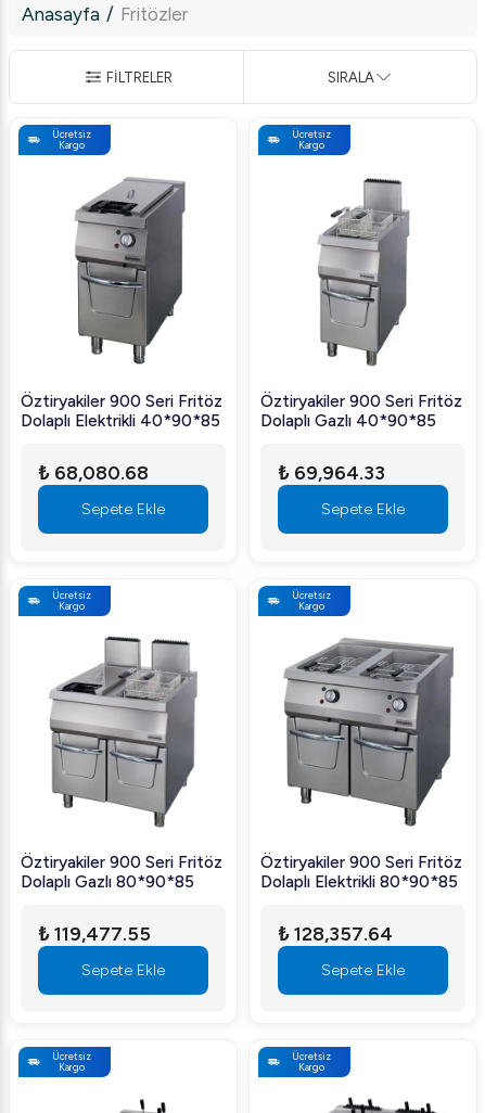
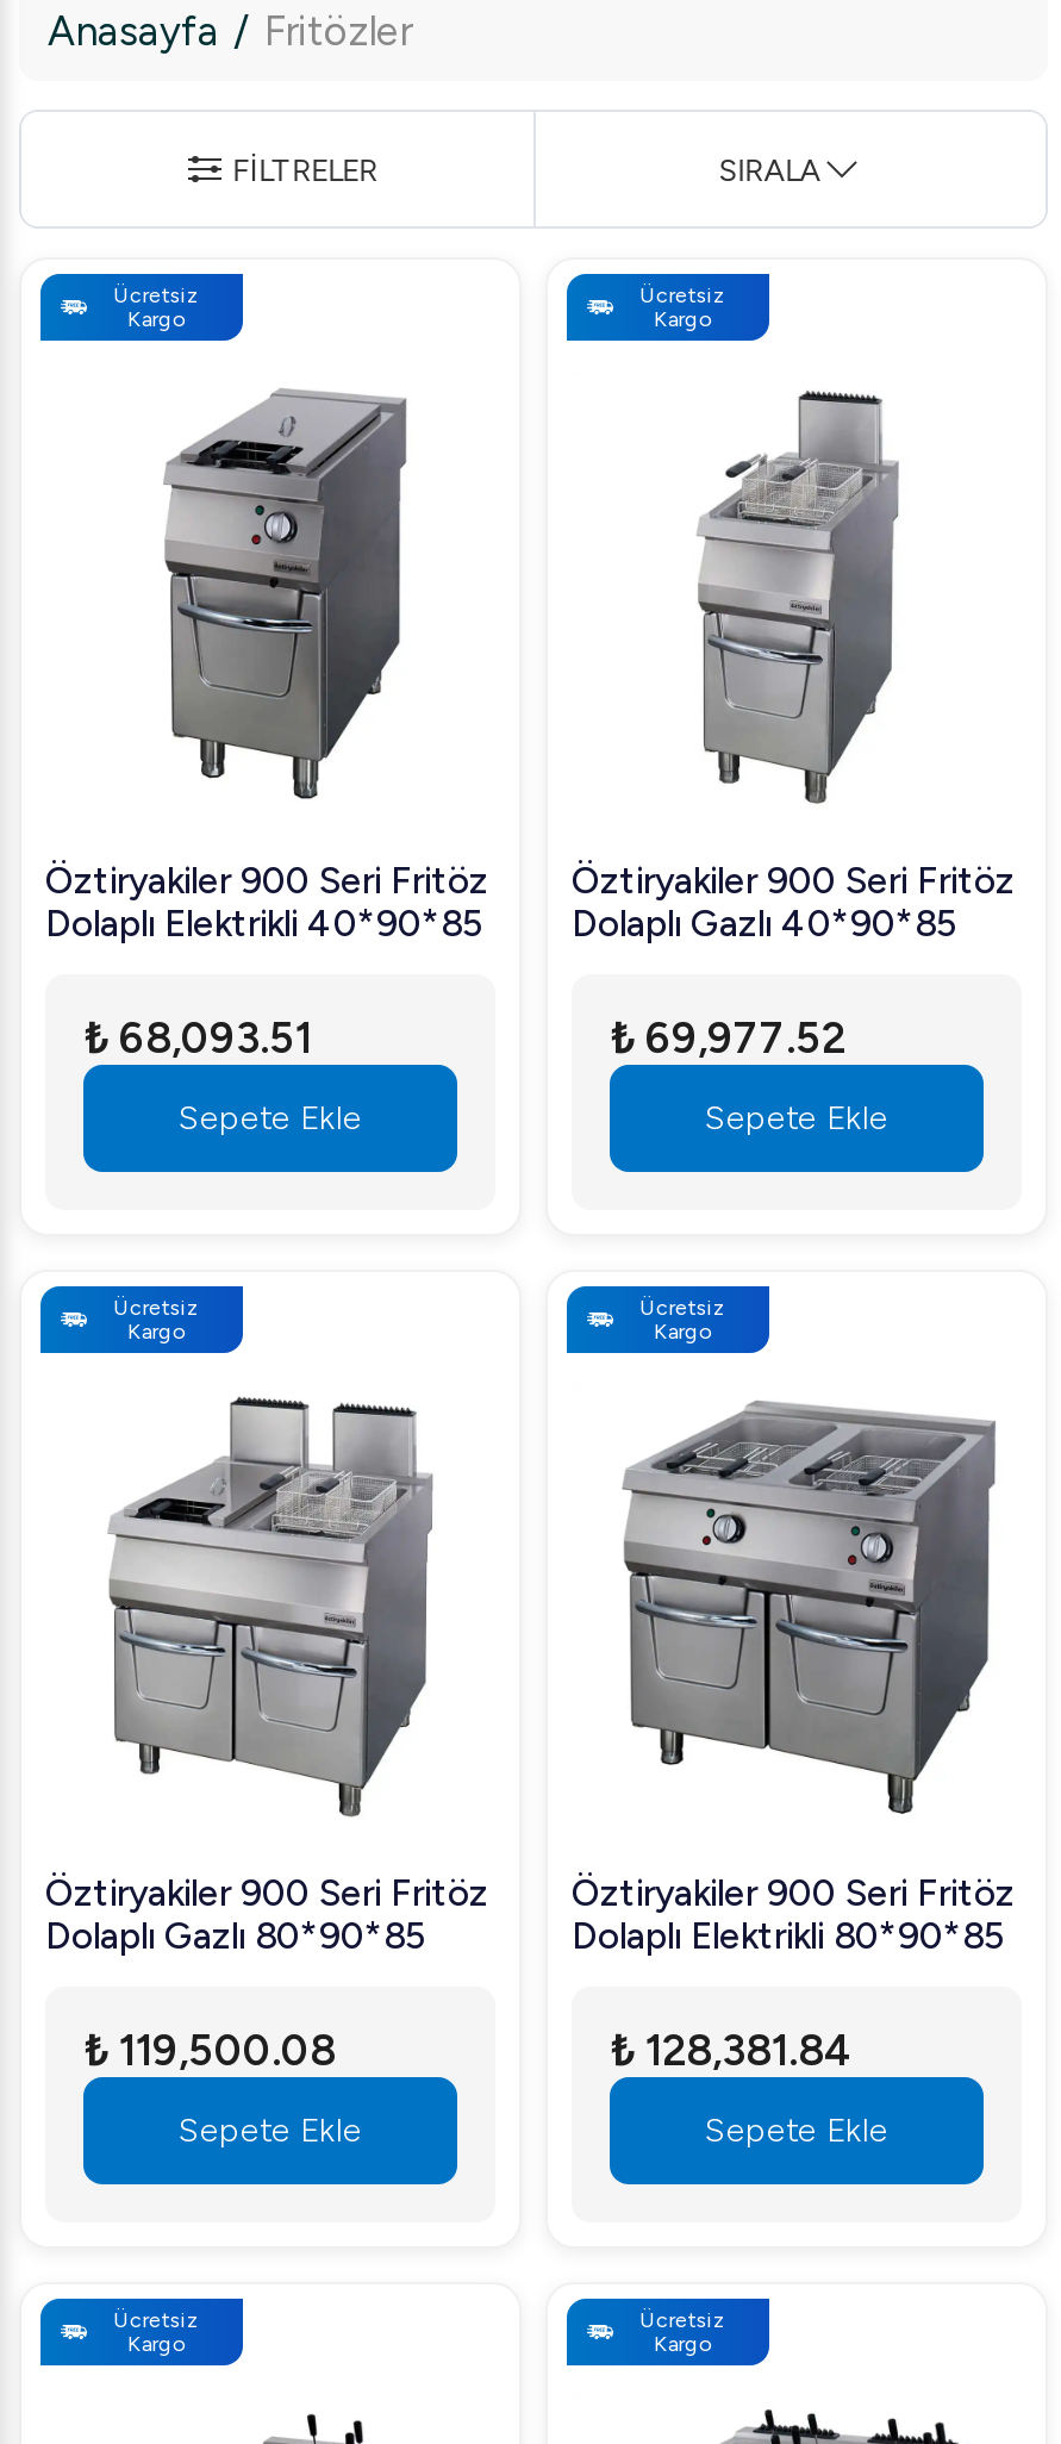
[38,461,149,485] ₺ 68,080.68 -> [83,1012,312,1065] ₺ 68,093.51
[278,461,385,485] ₺ 69,964.33 -> [610,1012,845,1065] ₺ 69,977.52
[38,922,151,946] ₺ 119,477.55 -> [83,2025,336,2077] ₺ 119,500.08
[278,922,393,946] ₺ 128,357.64 -> [610,2025,853,2077] ₺ 128,381.84

